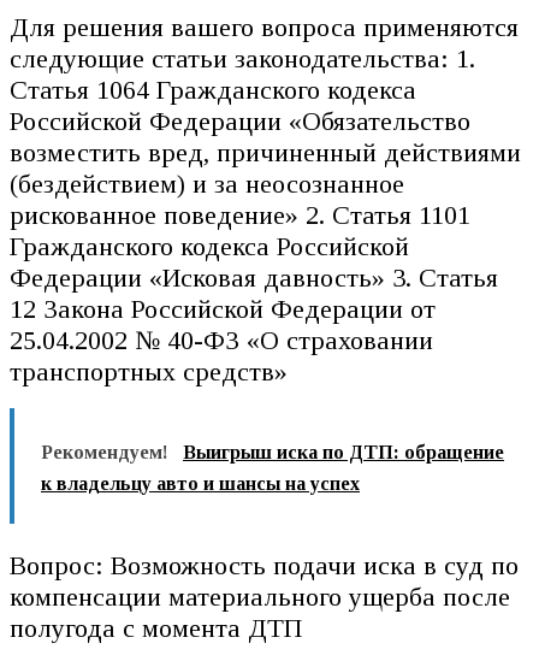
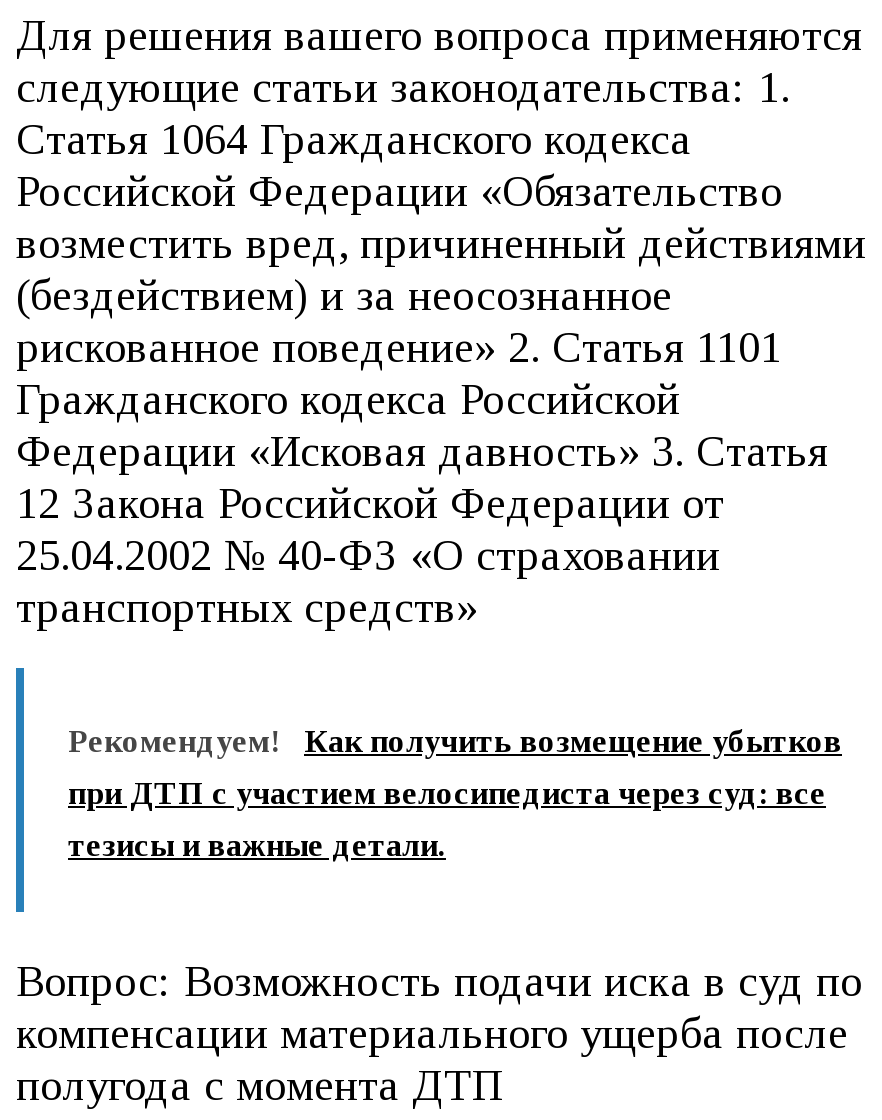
[41,442,504,494] Выигрыш иска по ДТП: обращение | к владельцу авто и шансы на успех -> [68,724,842,862] Как получить возмещение убытков | при ДТП с участием велосипедиста через суд: все | тезисы и важные детали.

